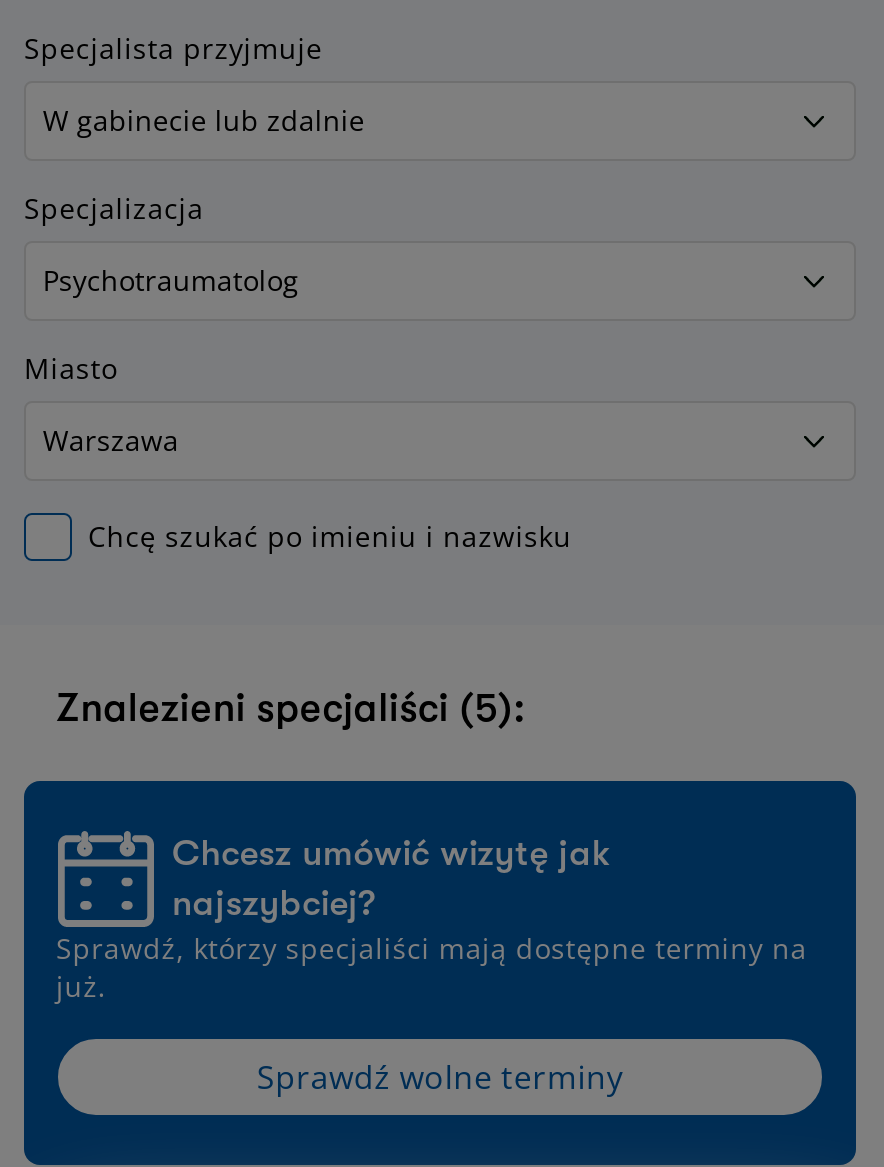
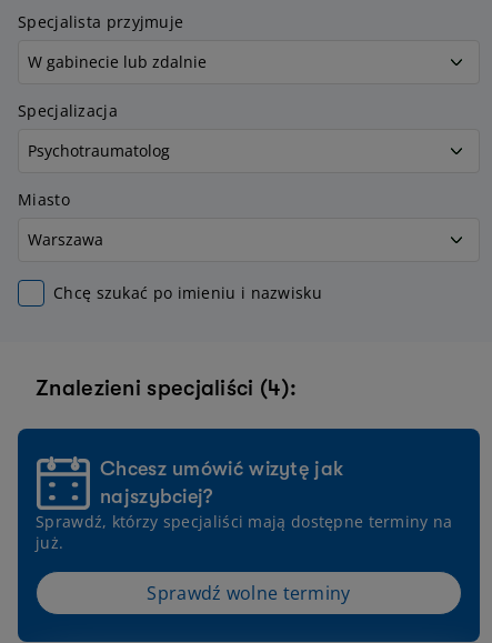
[56,685,526,731] Znalezieni specjaliści (5): -> [36,375,297,401] Znalezieni specjaliści (4):

